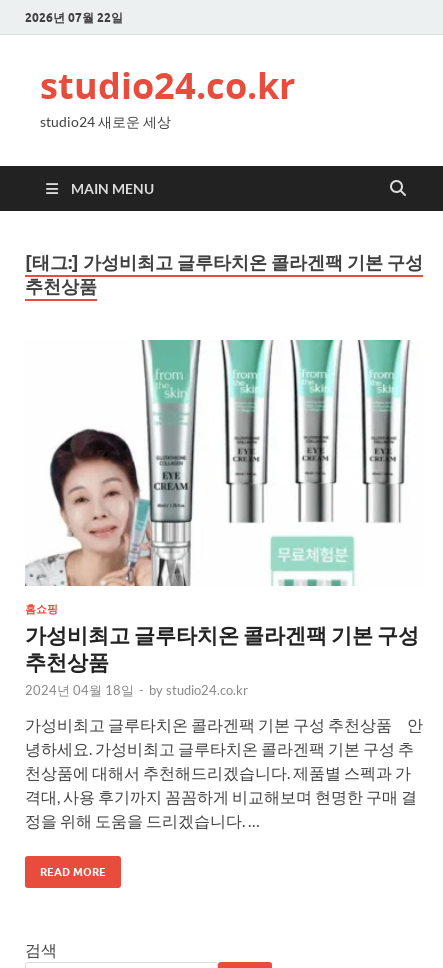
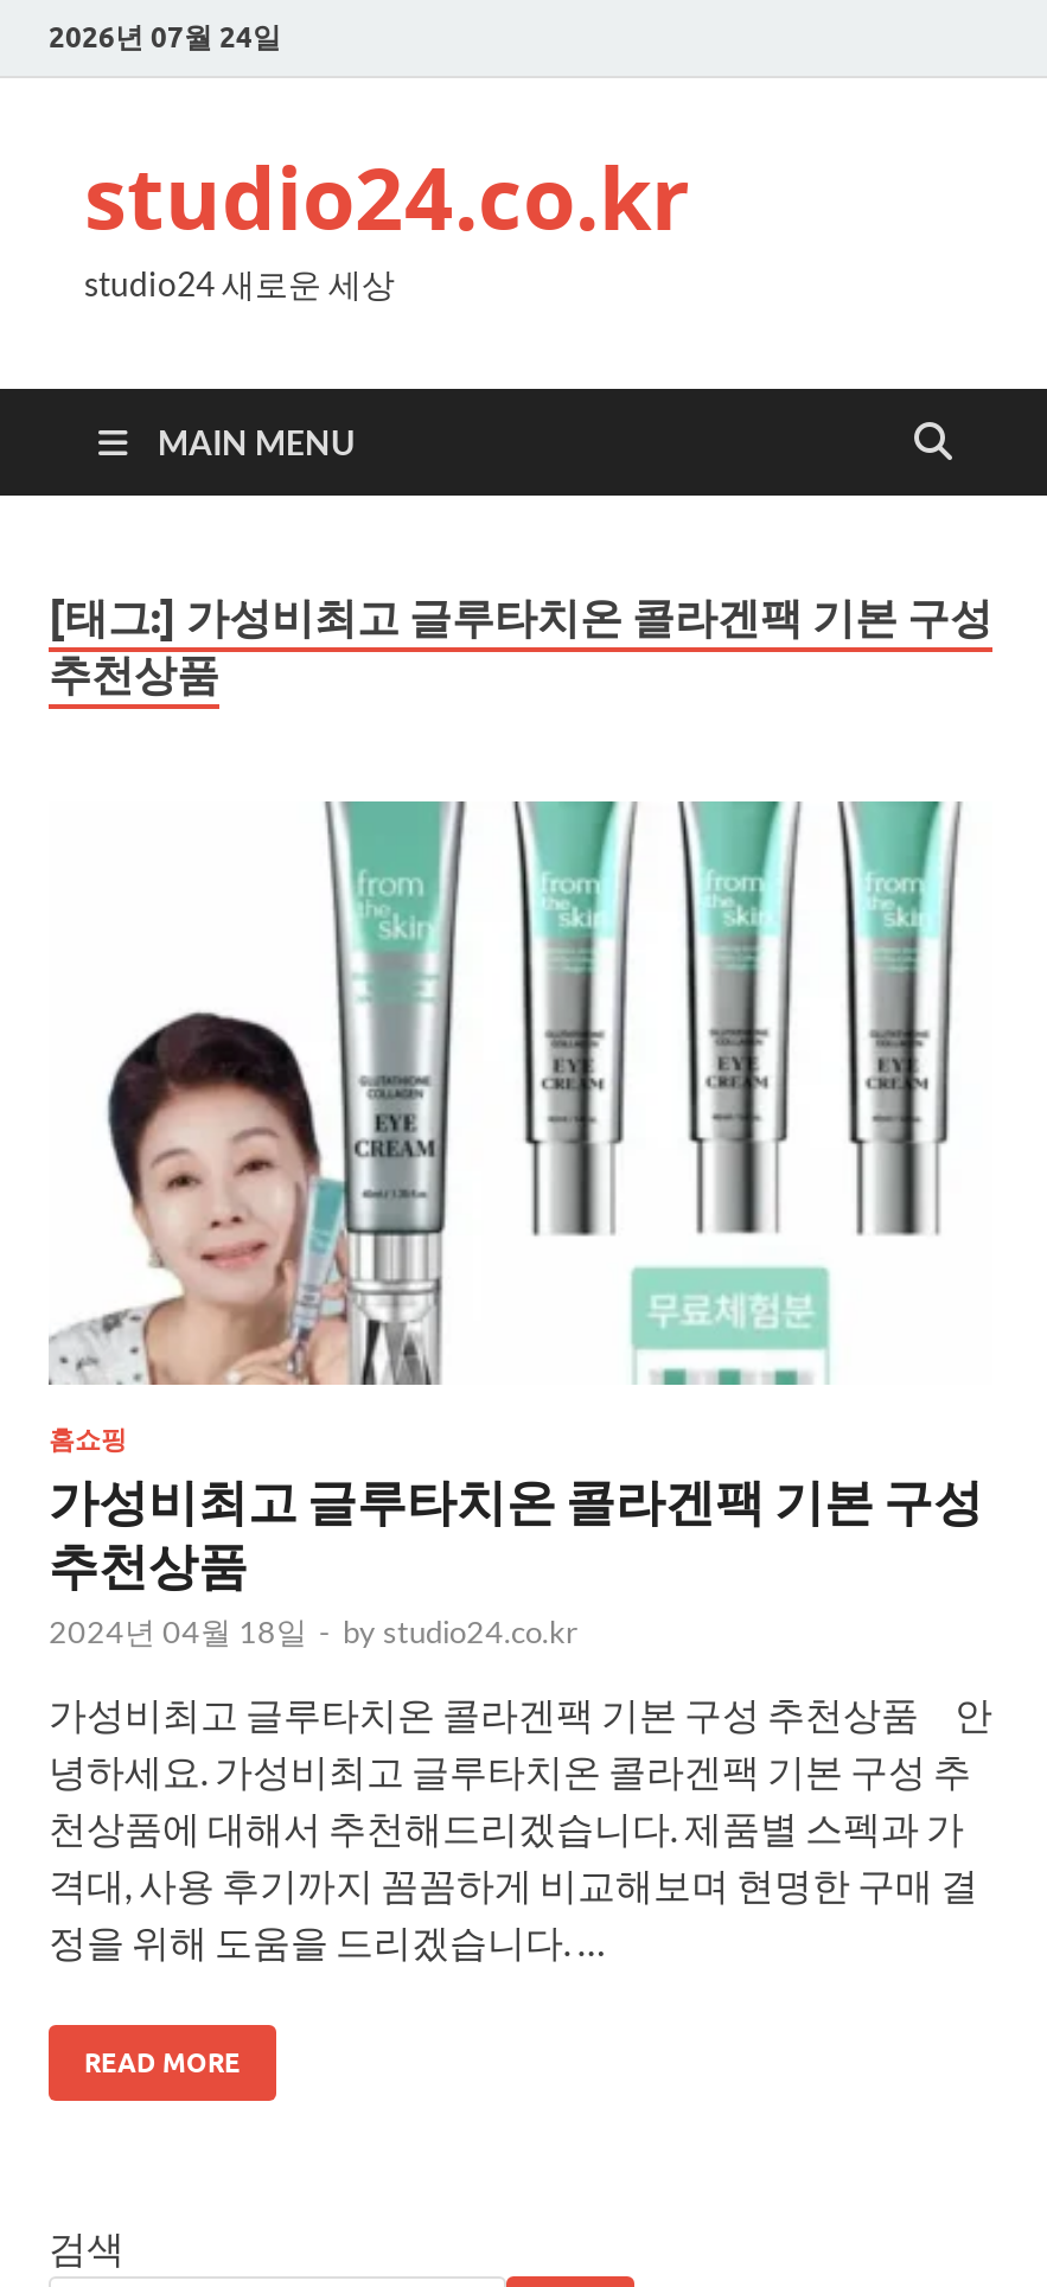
[25,9,123,24] 2026년 07월 22일 -> [49,18,281,53] 2026년 07월 24일

